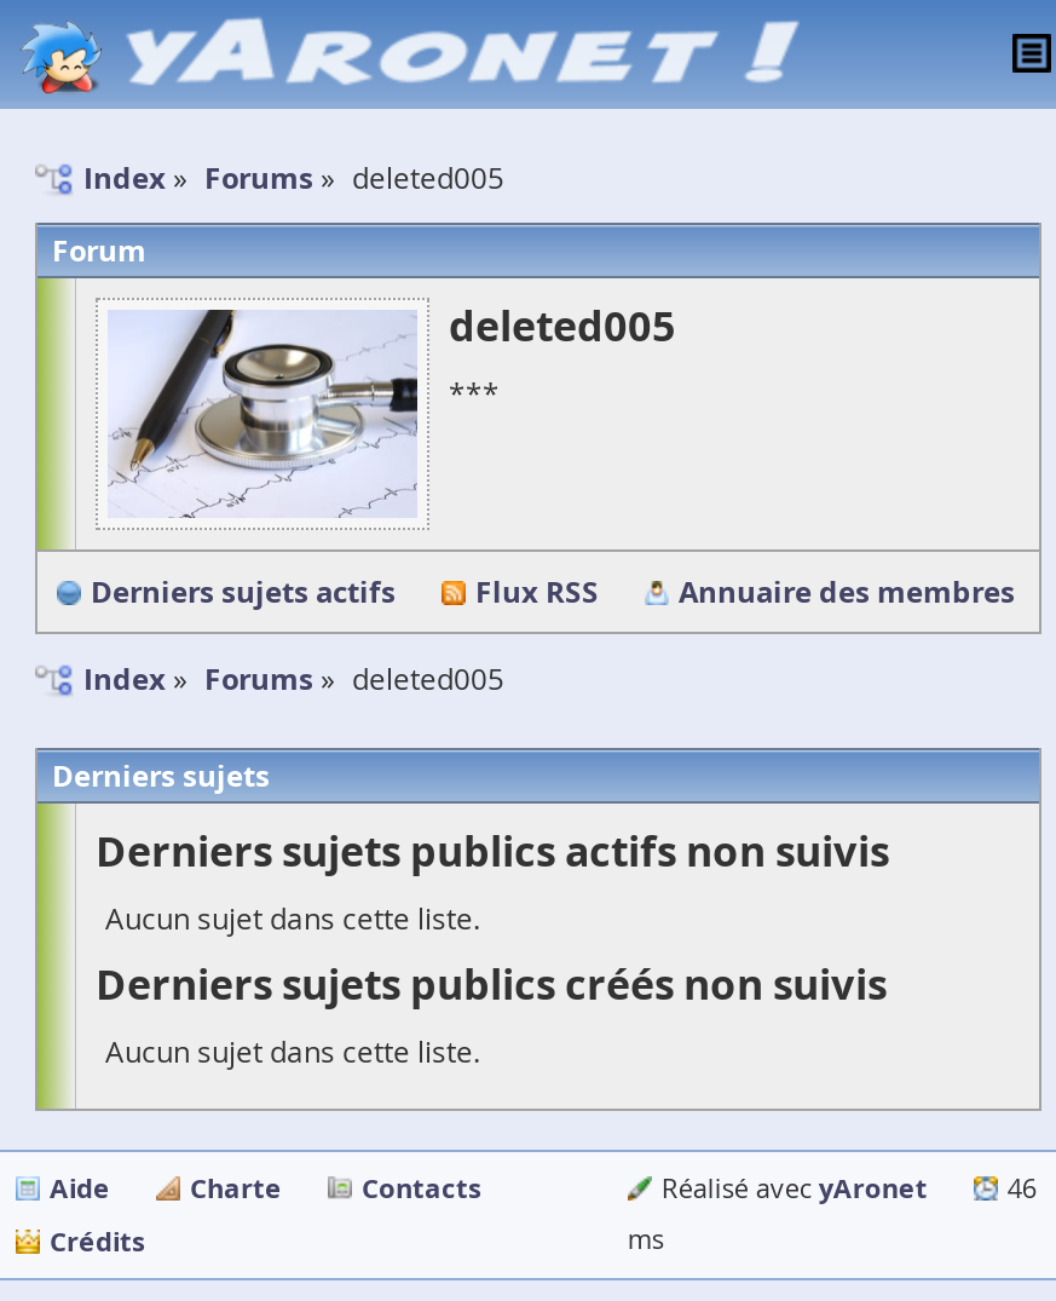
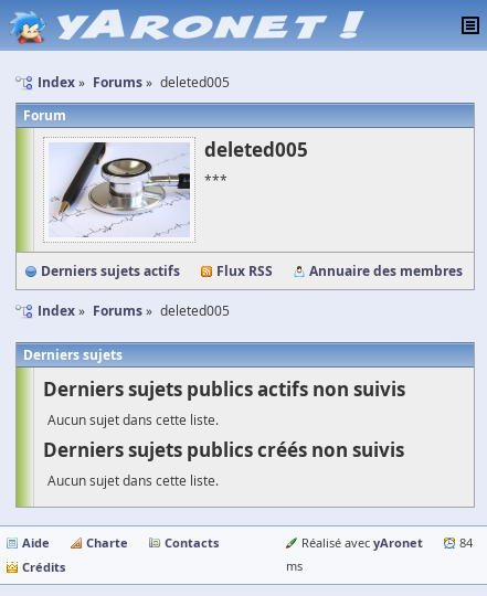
[1007,1170,1036,1204] 46 -> [459,535,473,550] 84

